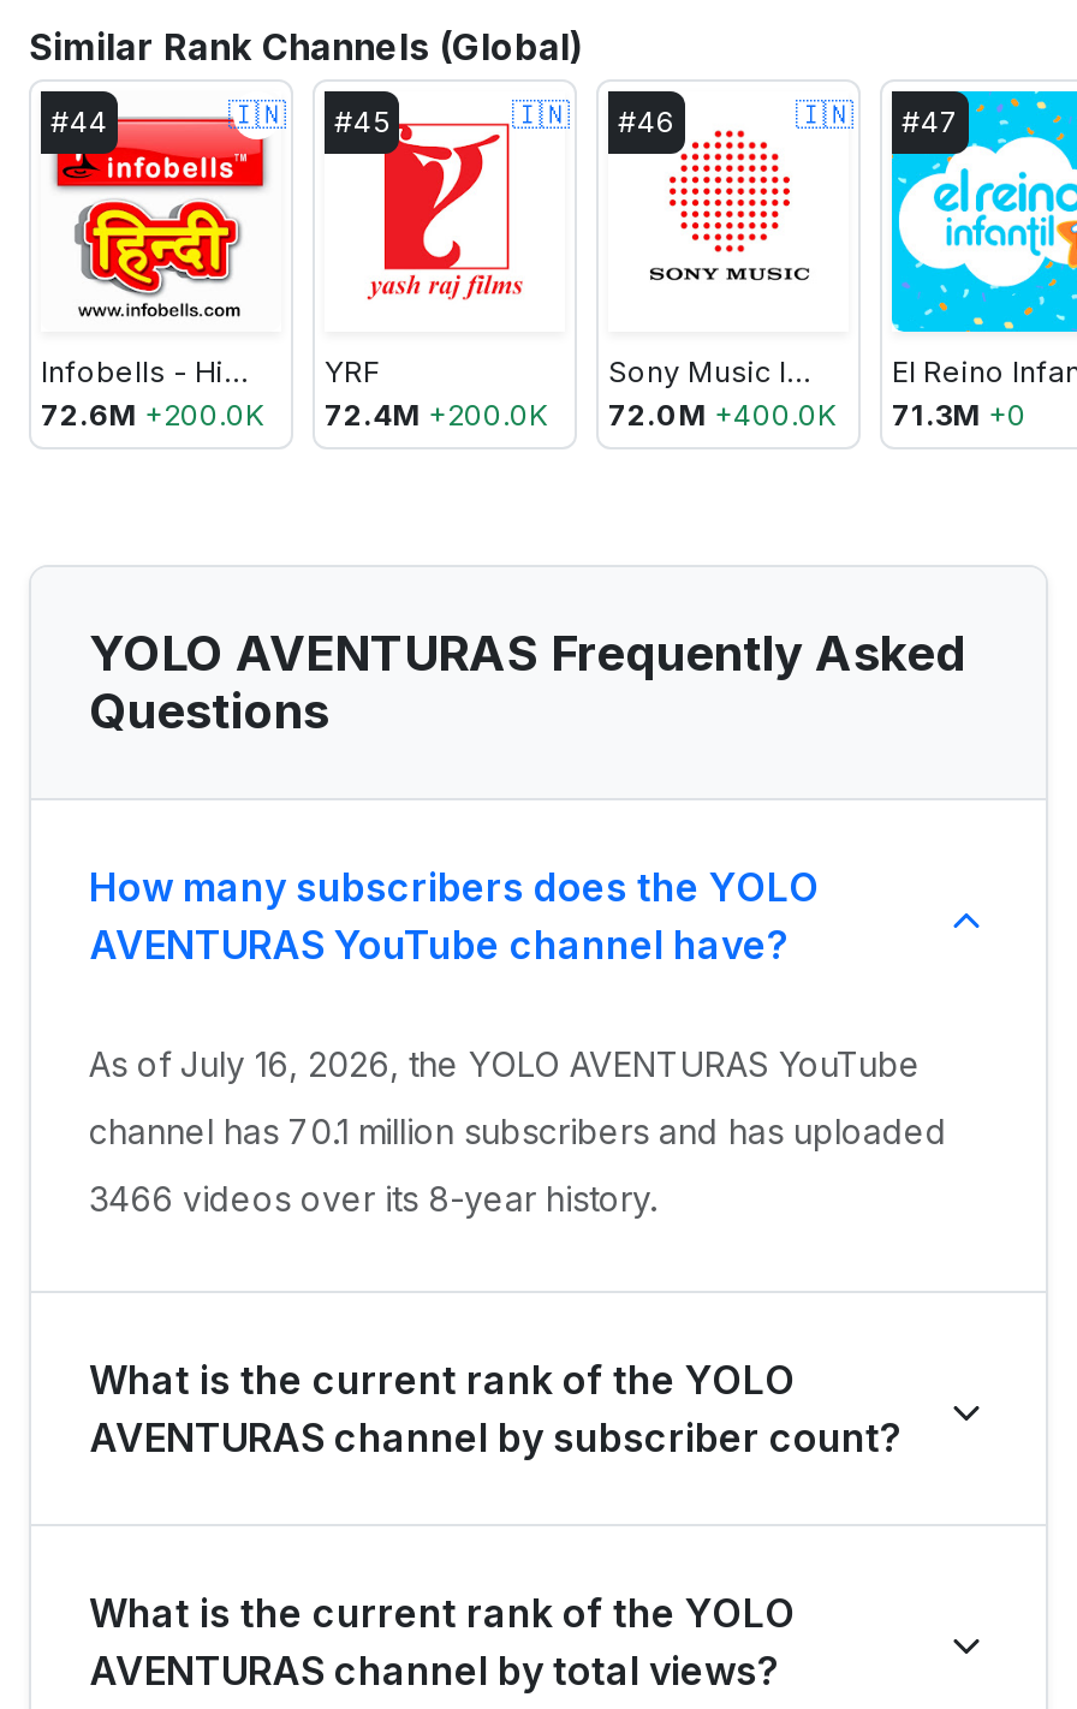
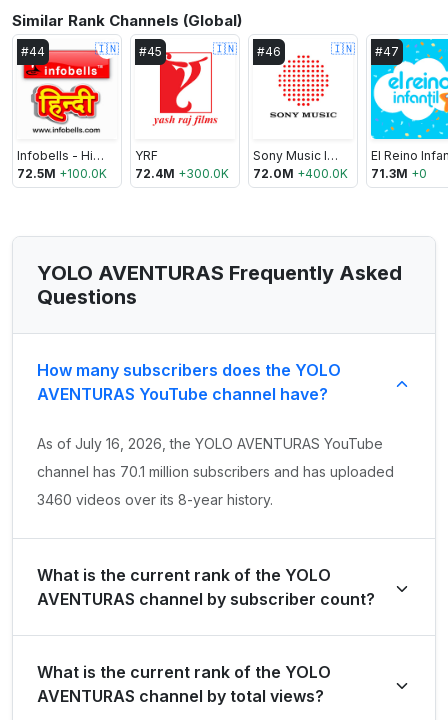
[41,396,264,432] 72.6M +200.0K -> [17,166,107,181] 72.5M +100.0K
[325,396,548,432] 72.4M +200.0K -> [135,166,229,181] 72.4M +300.0K
[89,1178,656,1218] 3466 videos over its 8-year history. -> [37,491,273,508] 3460 videos over its 8-year history.

